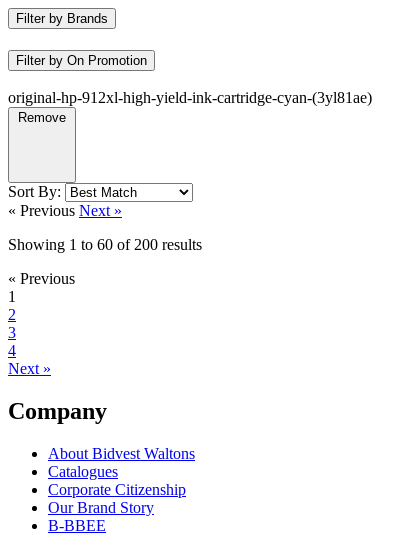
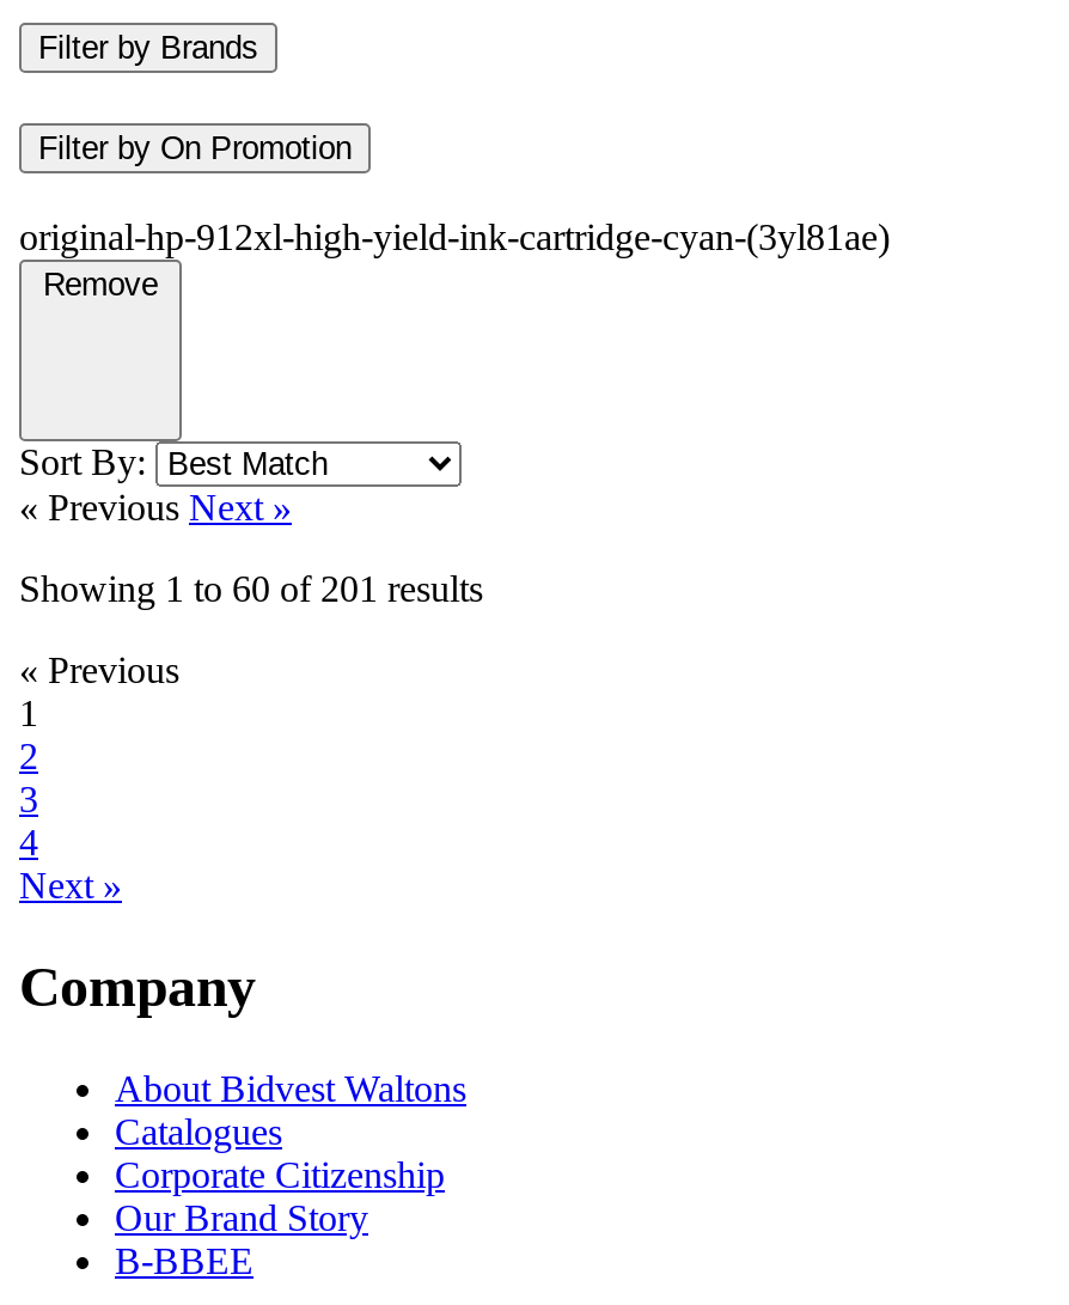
[8,236,202,253] Showing 1 to 60 of 200 results -> [19,569,483,609] Showing 1 to 60 of 201 results

